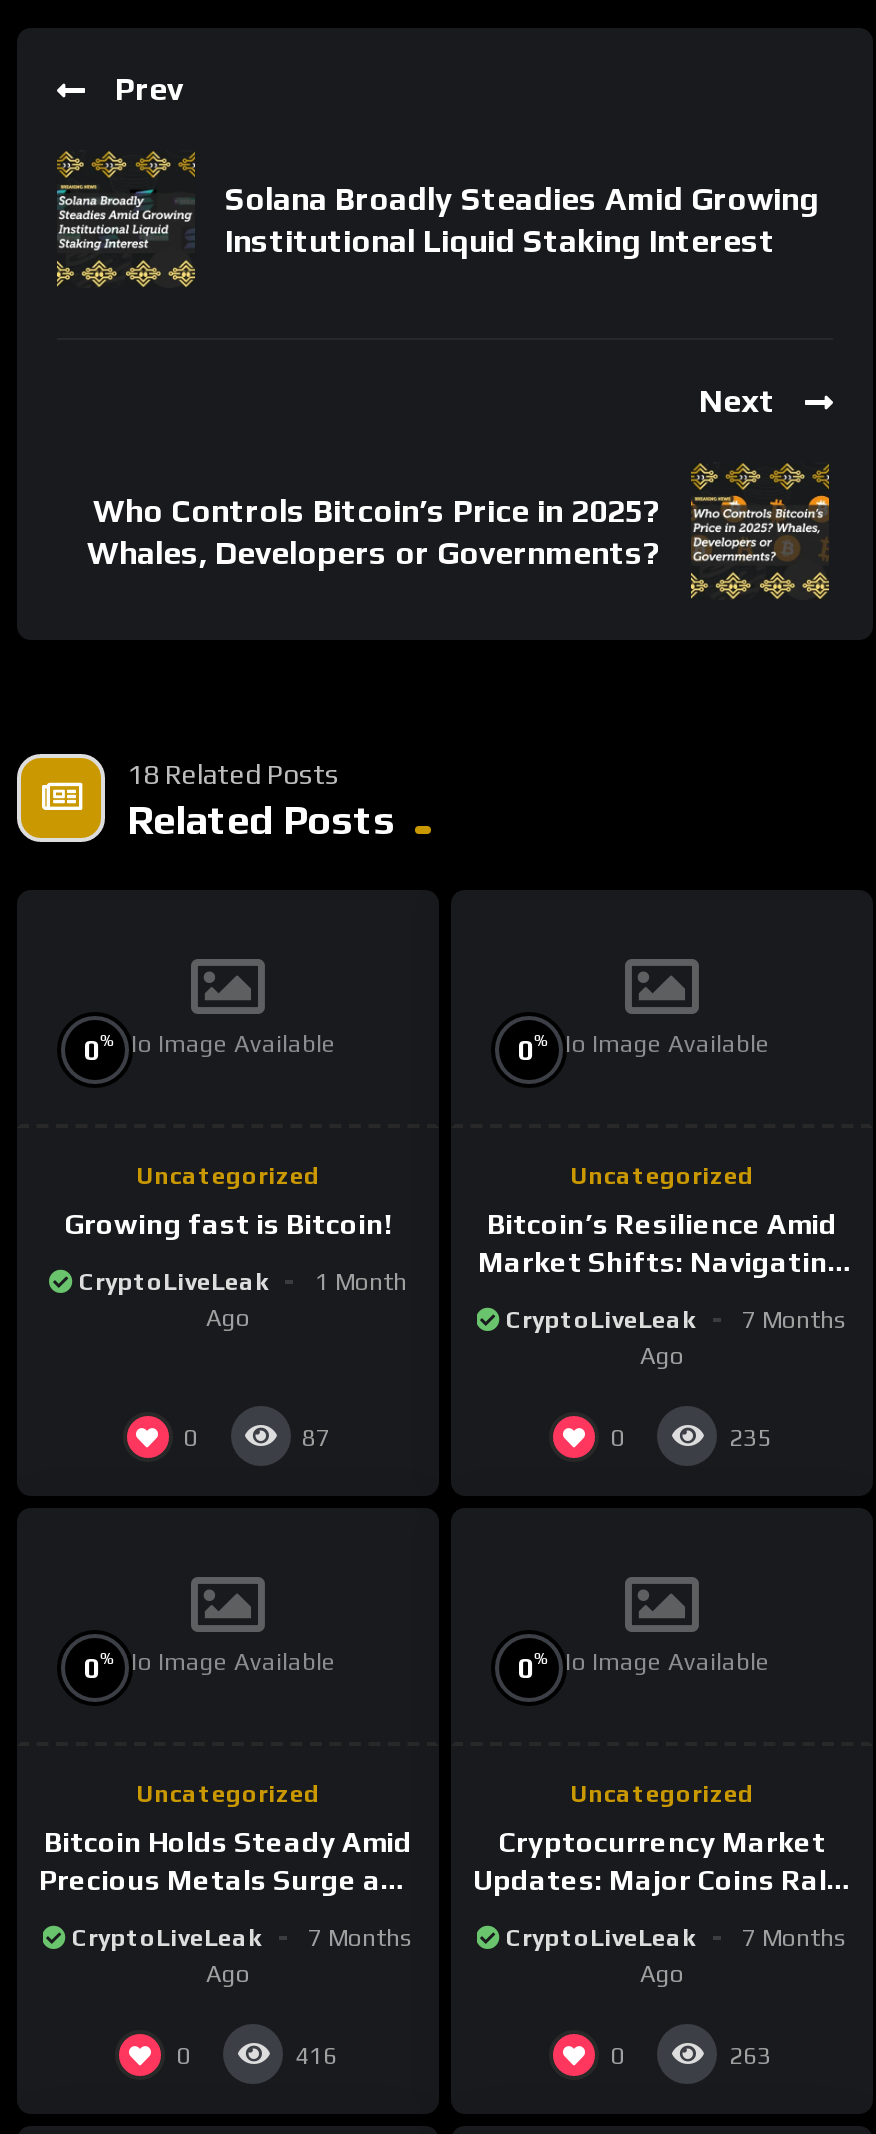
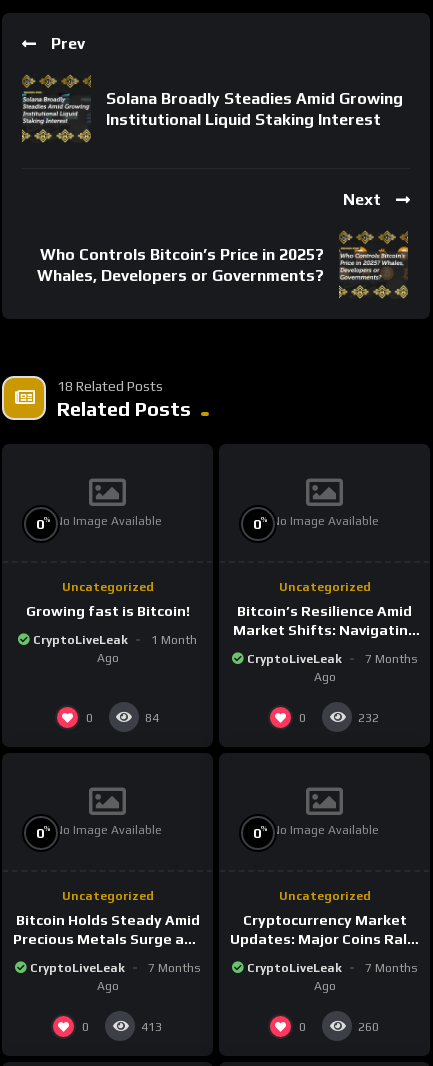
[302,1425,330,1453] 87 -> [144,711,158,725] 84
[729,1425,771,1453] 235 -> [358,711,379,725] 232
[295,2043,337,2071] 416 -> [141,1020,162,1034] 413
[729,2043,771,2071] 263 -> [358,1020,379,1034] 260

